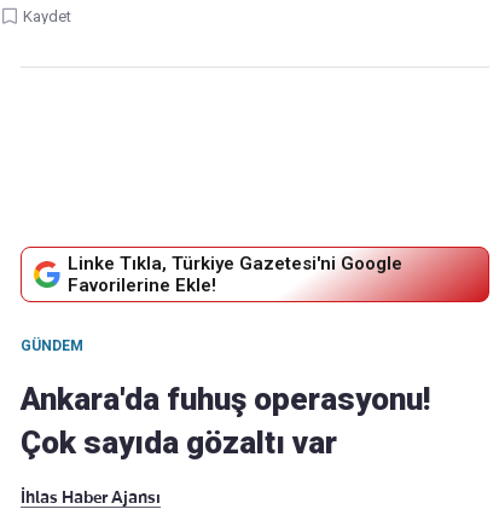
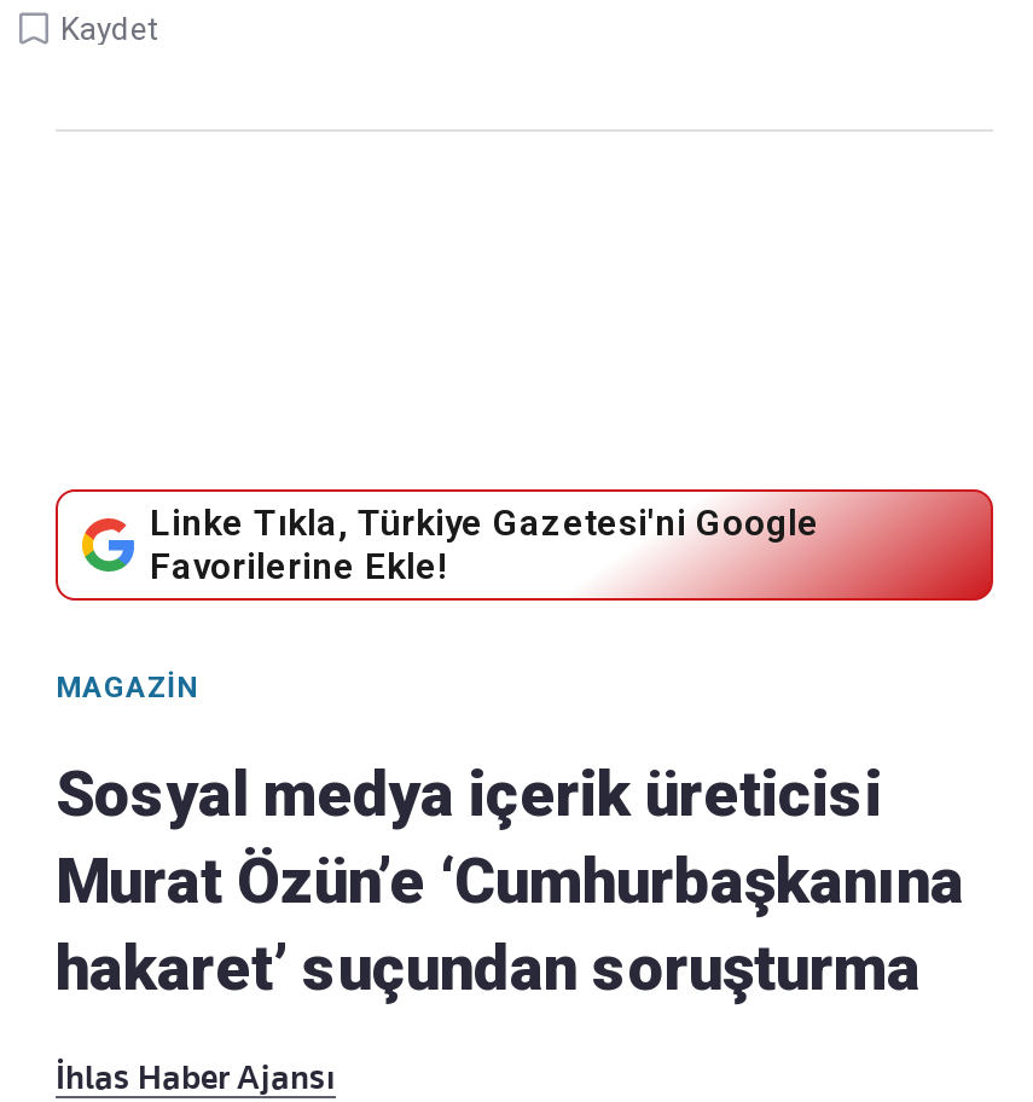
[21,337,83,354] GÜNDEM -> [56,671,198,705] MAGAZIN
[21,380,430,460] Ankara'da fuhuş operasyonu! | Çok sayıda gözaltı var -> [56,758,964,1005] Sosyal medya içerik üreticisi | Murat Özün’e ‘Cumhurbaşkanına | hakaret’ suçundan soruşturma

